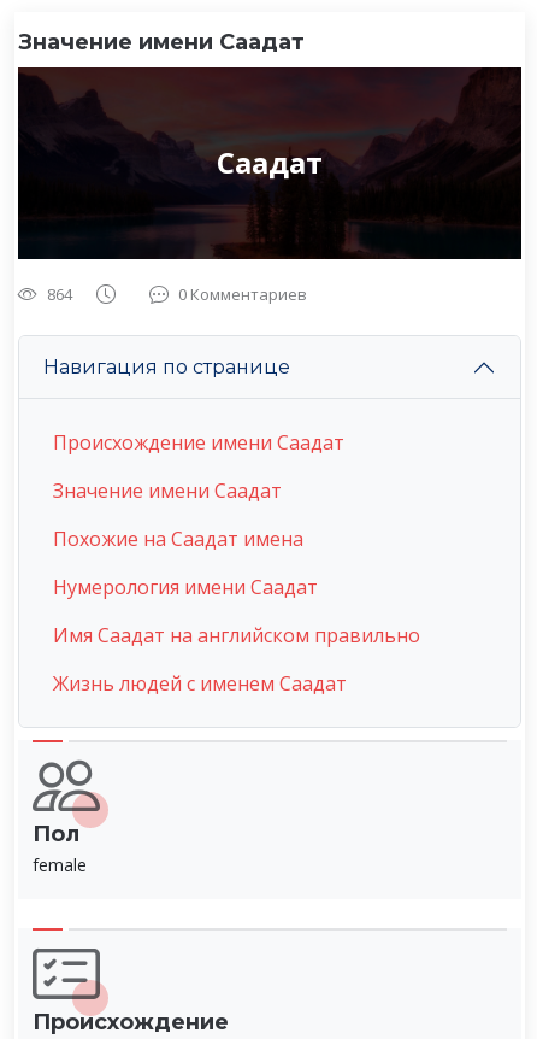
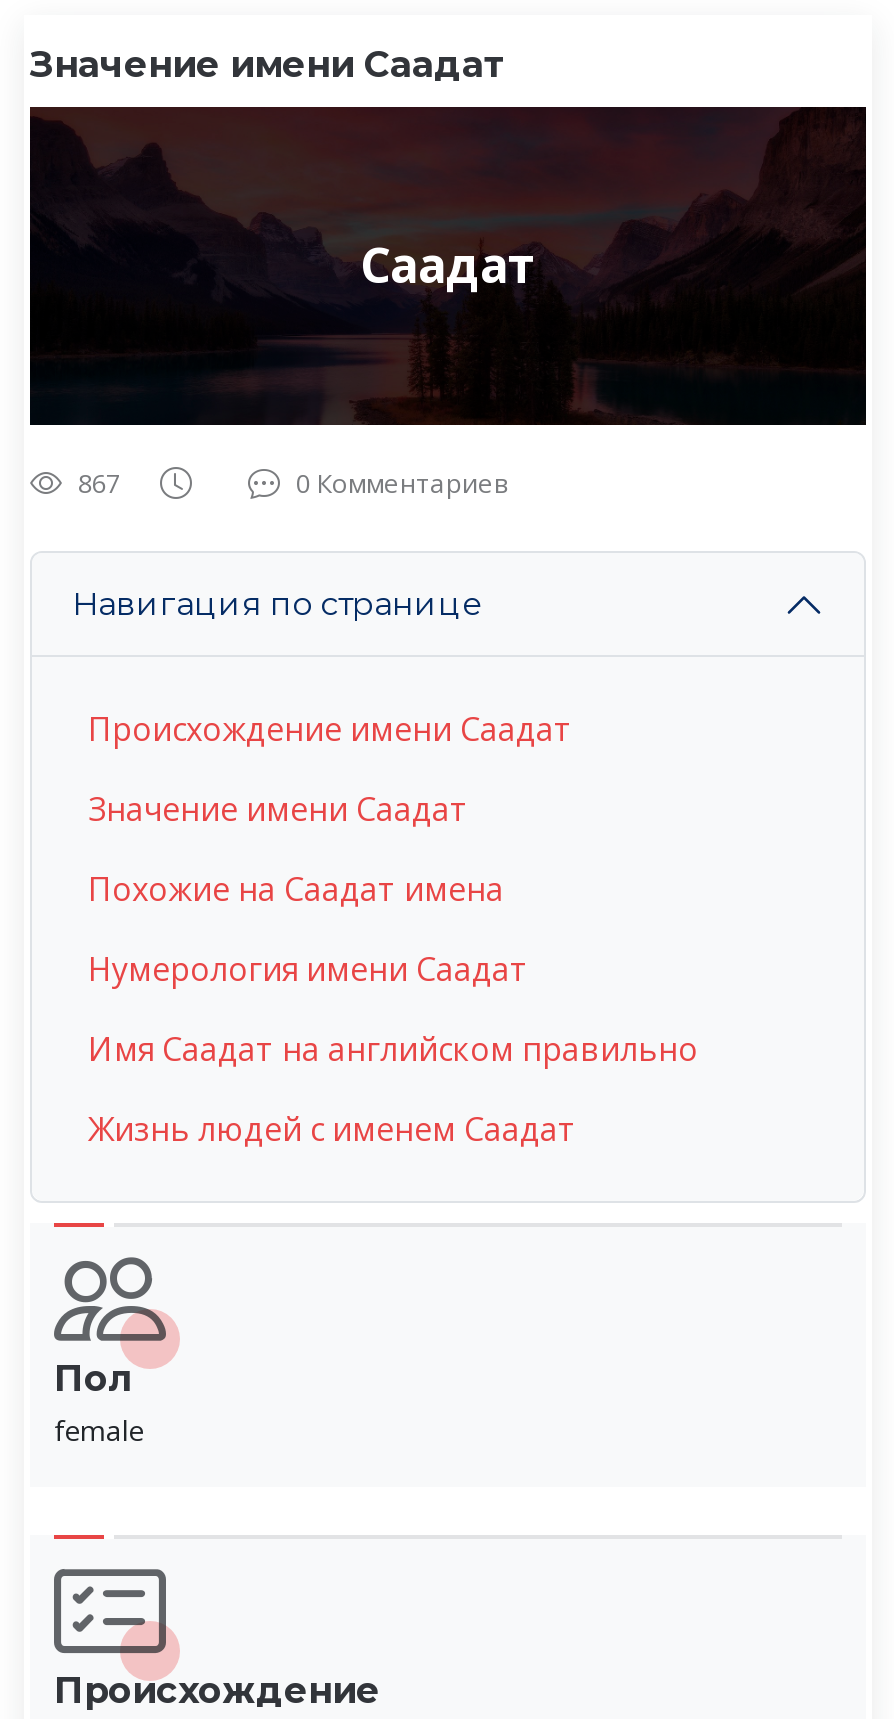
[47,283,72,304] 864 -> [78,464,120,500] 867

